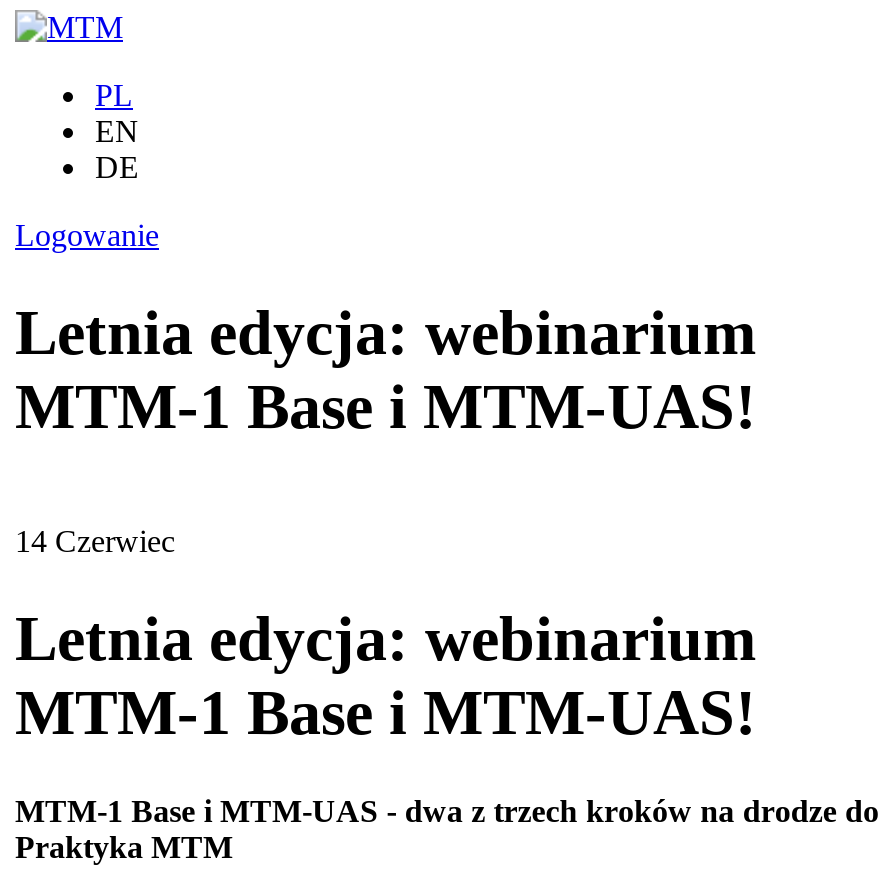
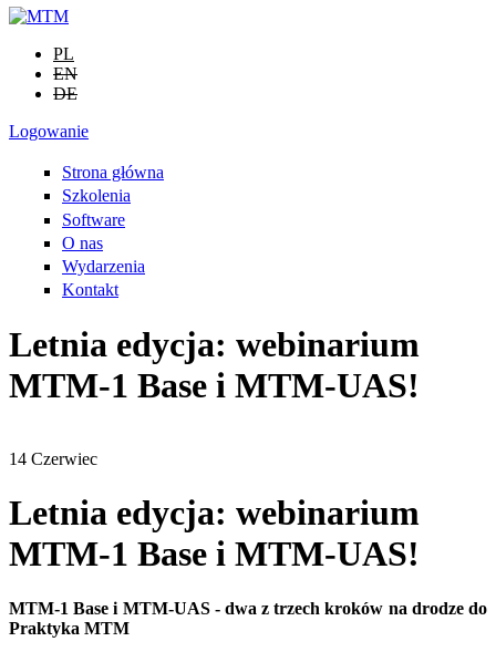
none -> [62,163,164,299] Strona główna | Szkolenia | Software | O nas | Wydarzenia | Kontakt

